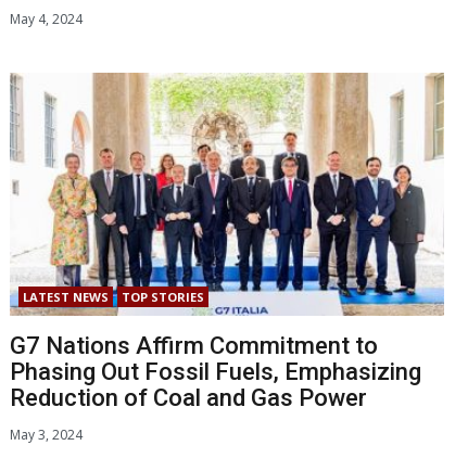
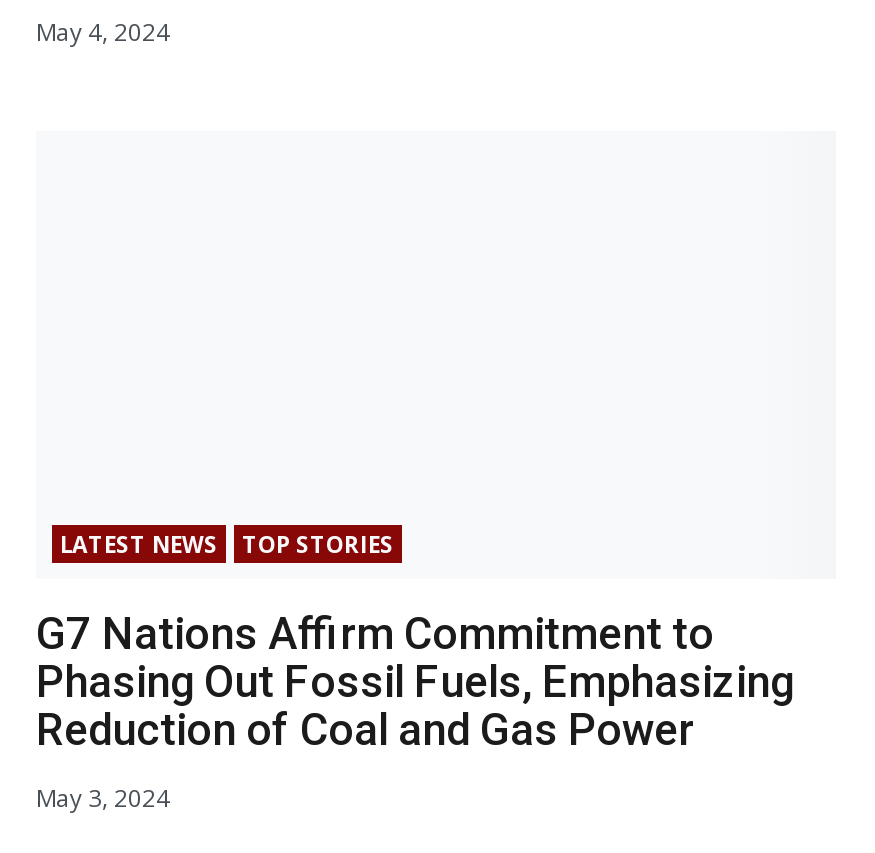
[10,72,445,317] [image] -> none

